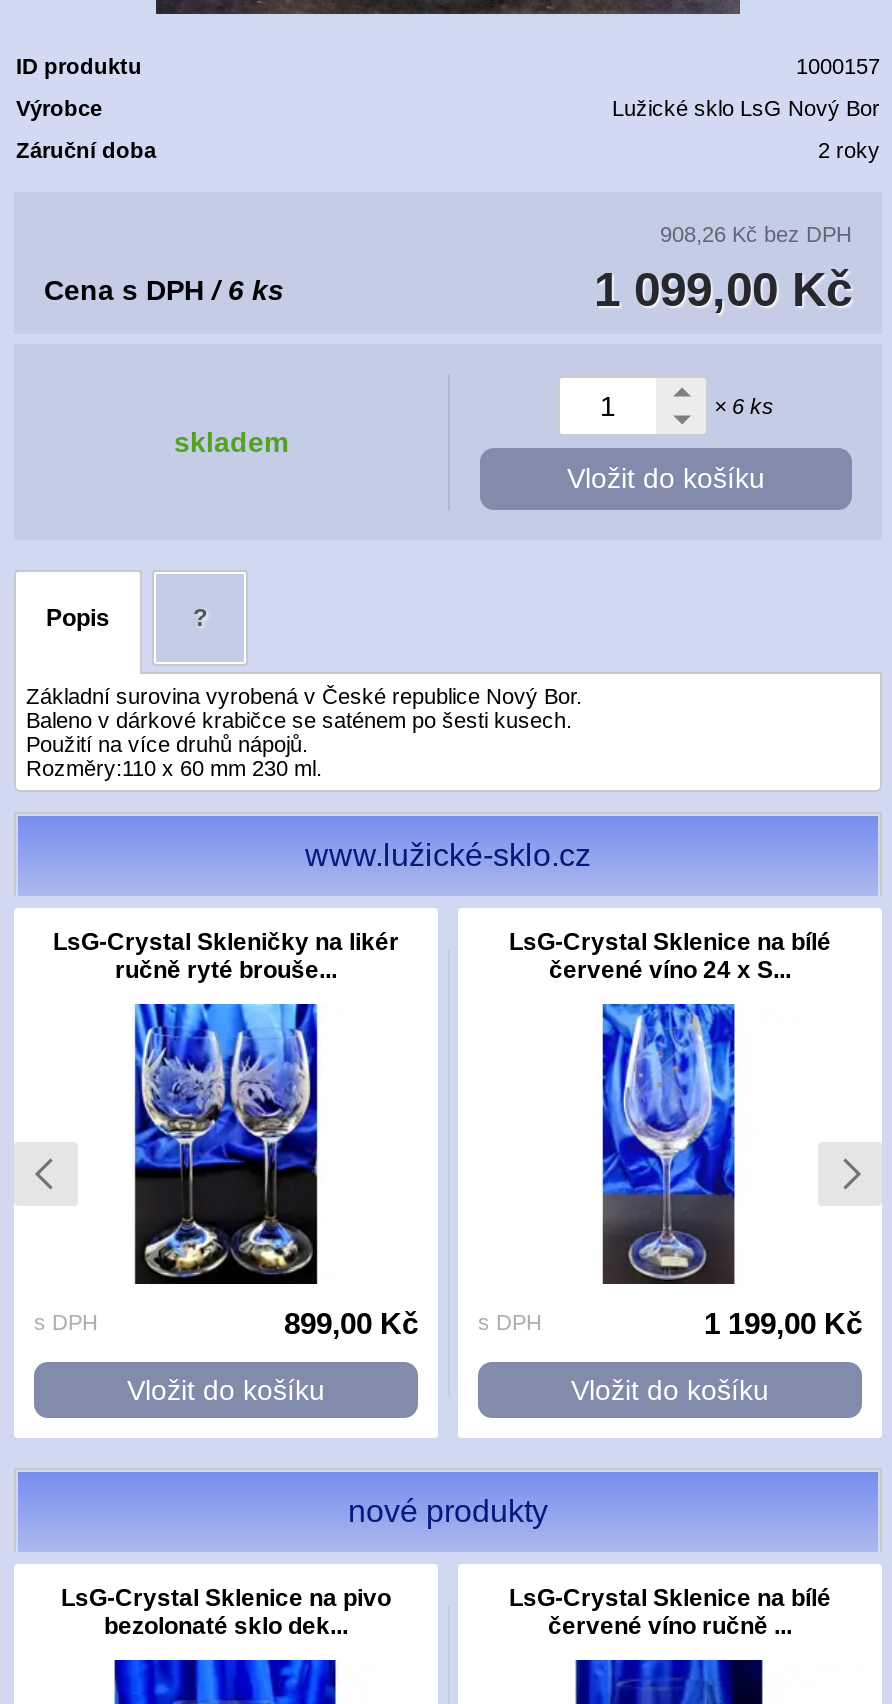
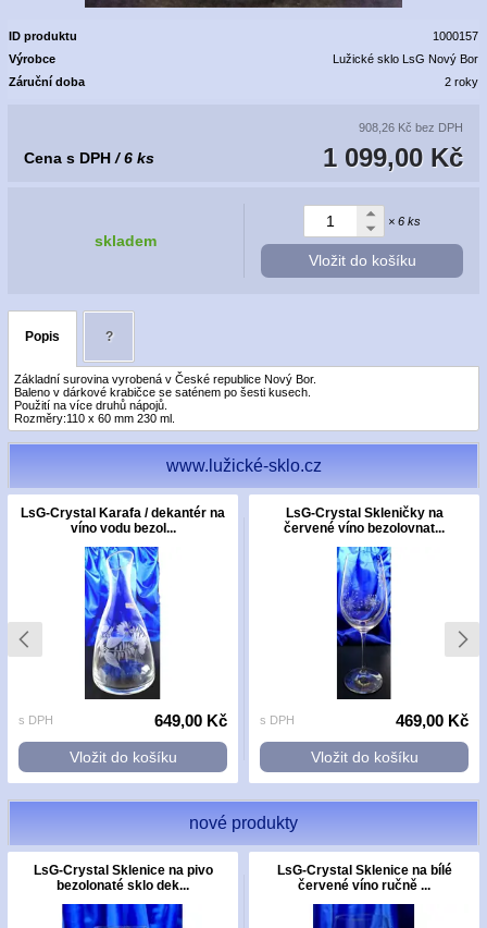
[53,928,399,984] LsG-Crystal Skleničky na likér | ručně ryté brouše... -> [21,505,225,536] LsG-Crystal Karafa / dekantér na | víno vodu bezol...
[509,928,831,984] LsG-Crystal Sklenice na bílé | červené víno 24 x S... -> [284,505,445,536] LsG-Crystal Skleničky na | červené víno bezolovnat...
[132,1002,418,1340] [image] | 899,00 Kč -> [73,546,227,730] [image] | 649,00 Kč
[600,1002,862,1340] [image] | 1 199,00 Kč -> [327,546,469,730] [image] | 469,00 Kč

